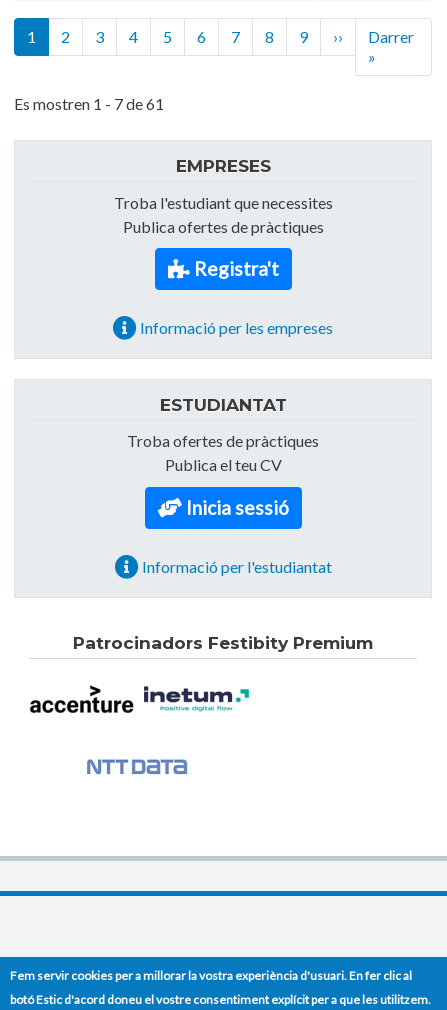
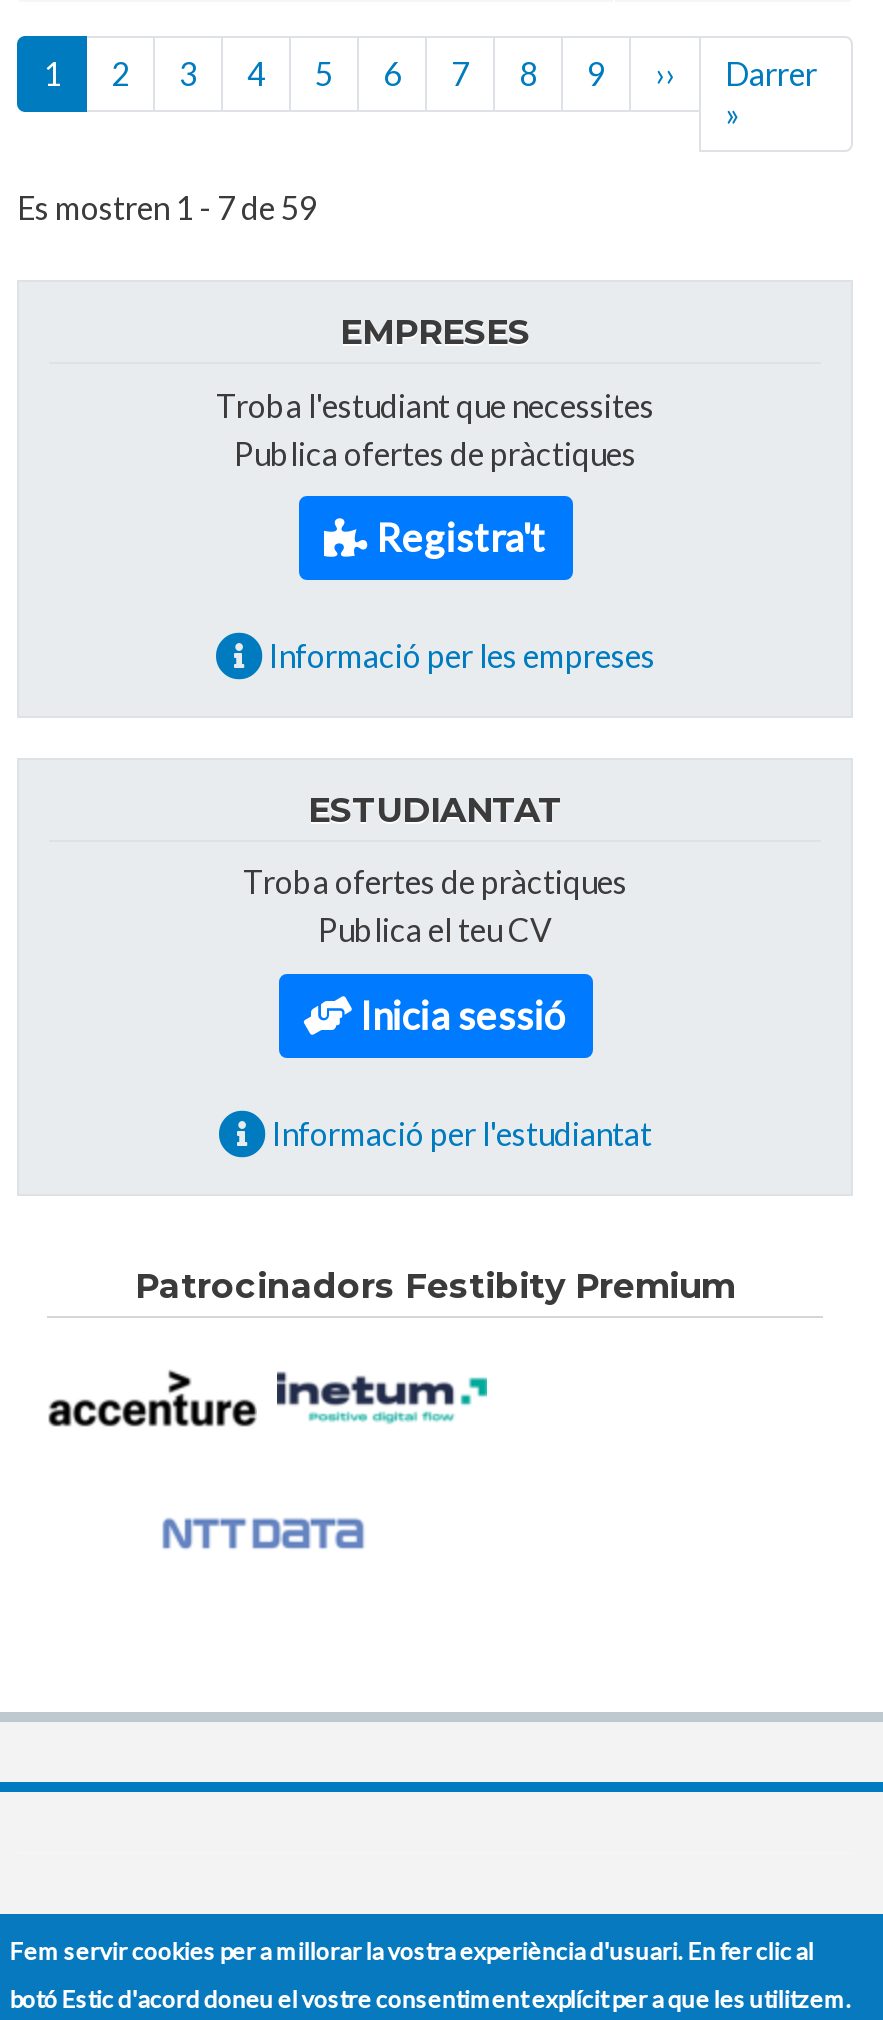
[14,94,164,113] Es mostren 1 - 7 de 61 -> [17,188,317,226] Es mostren 1 - 7 de 59

